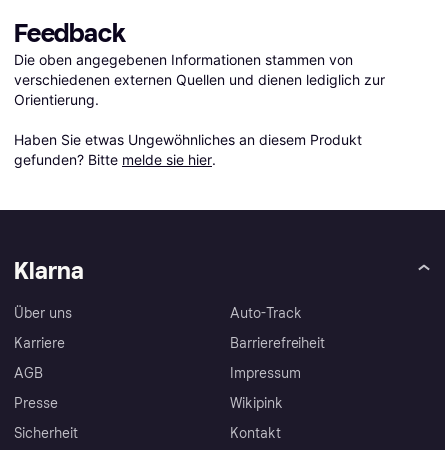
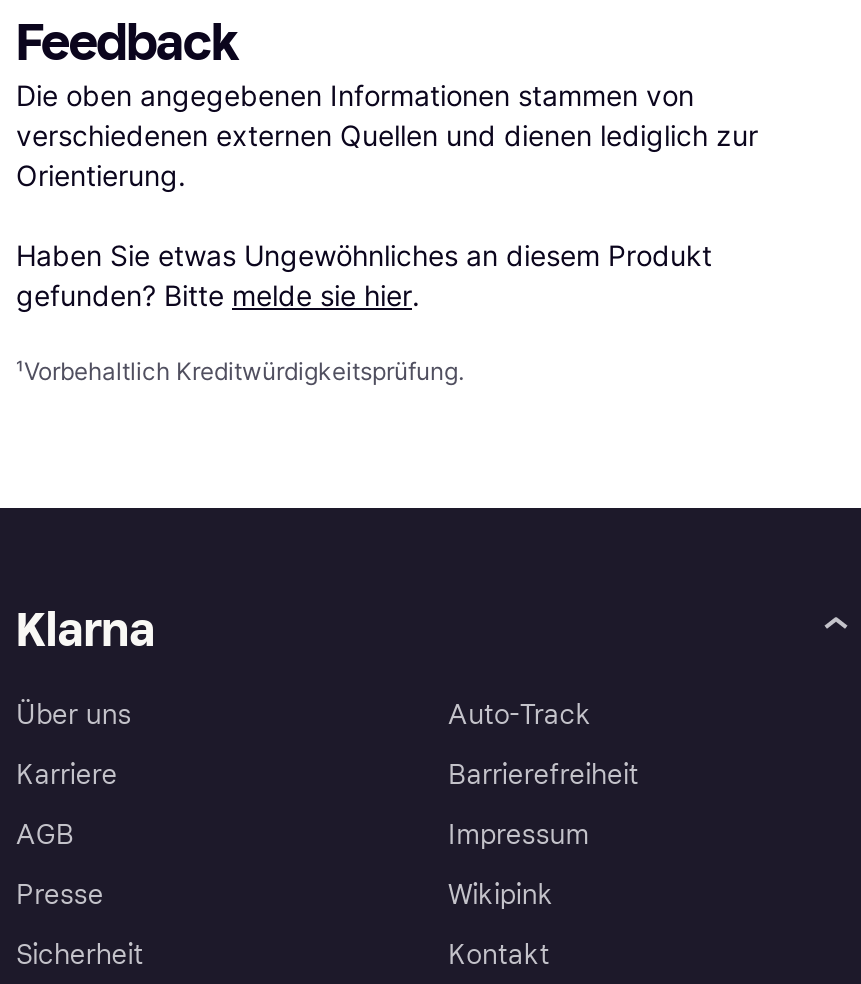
none -> [16,355,464,385] ¹Vorbehaltlich Kreditwürdigkeitsprüfung.

